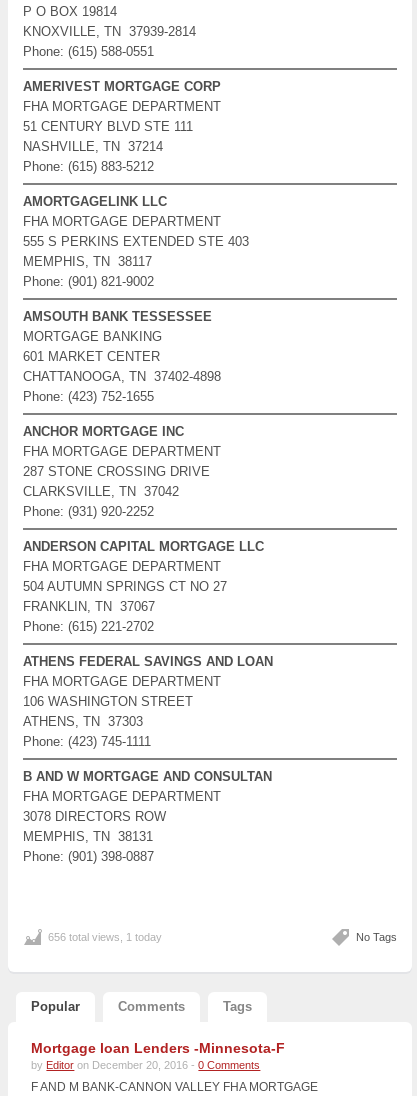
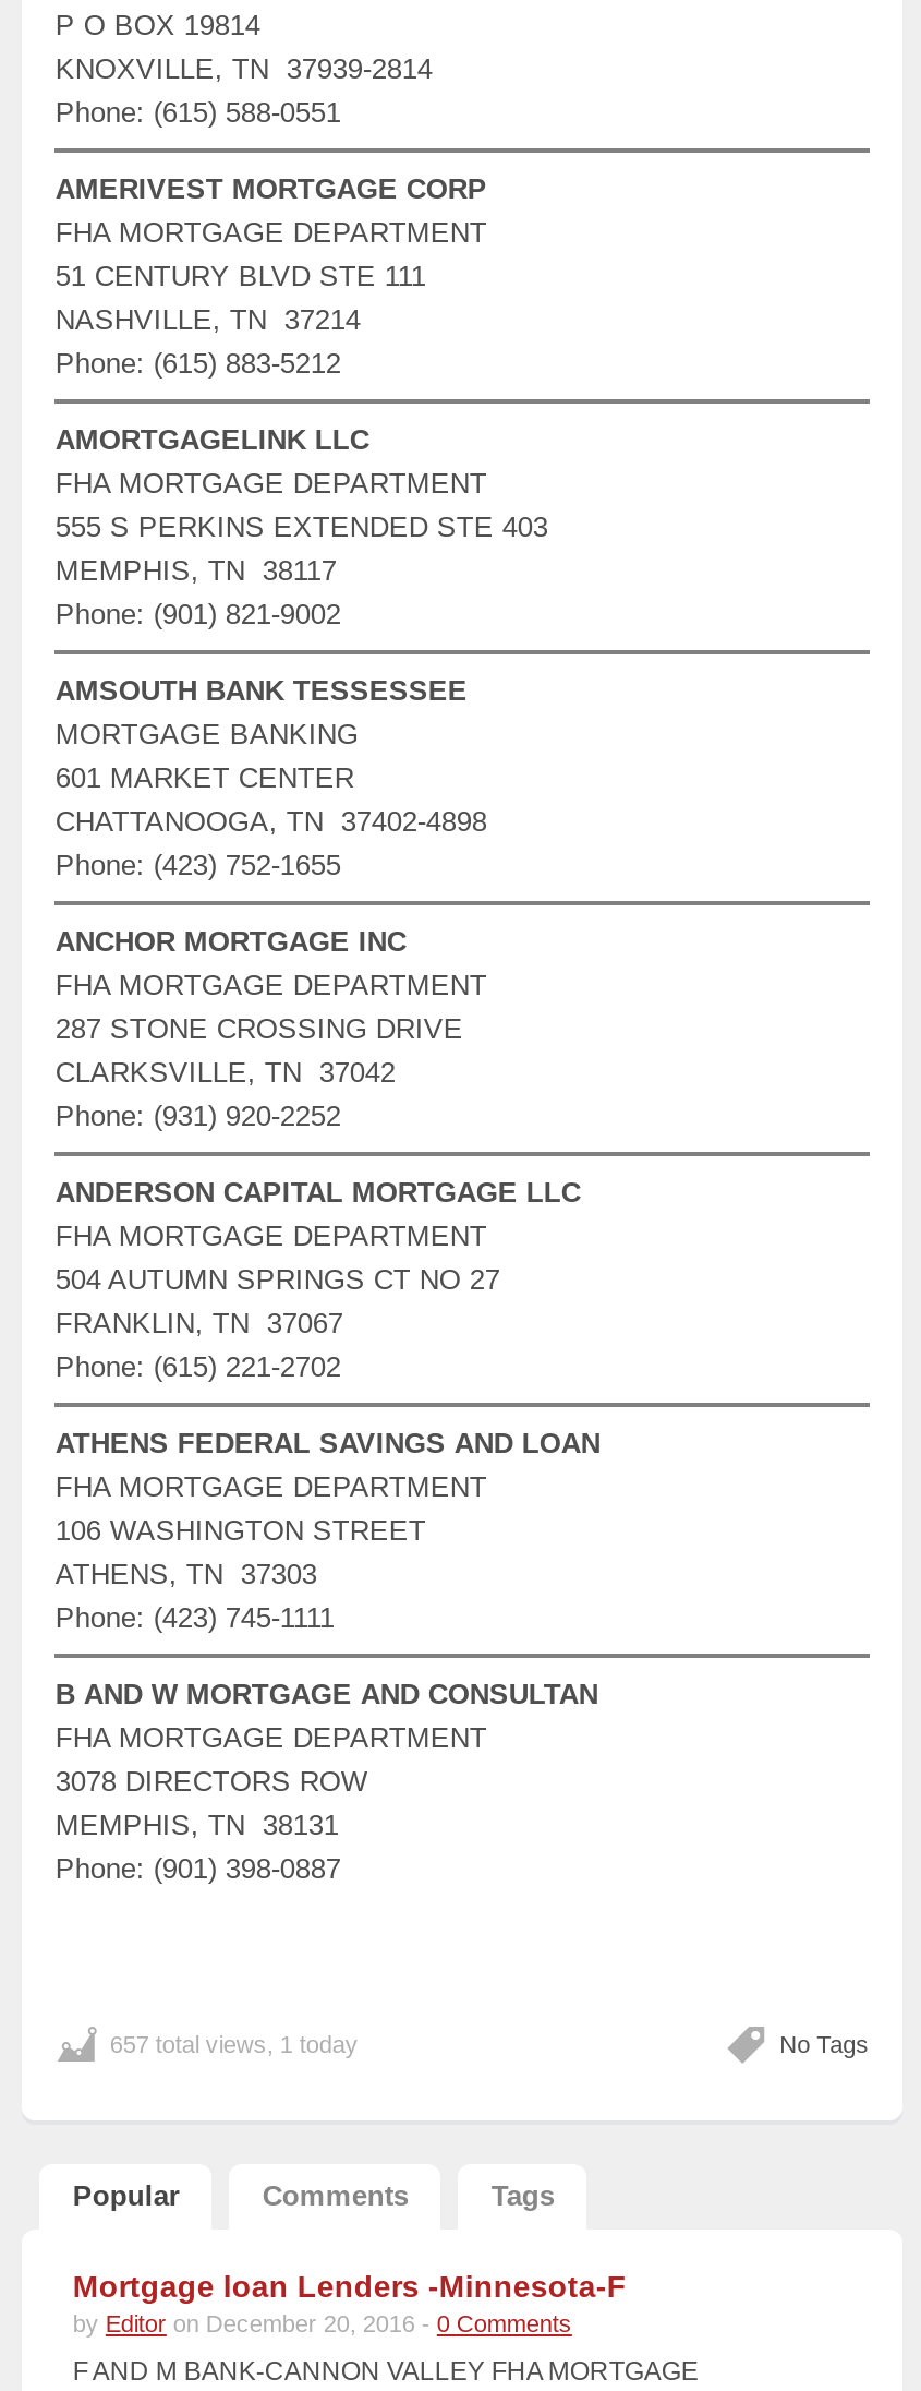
[48,931,162,943] 656 total views, 1 today -> [110,2030,358,2057] 657 total views, 1 today

